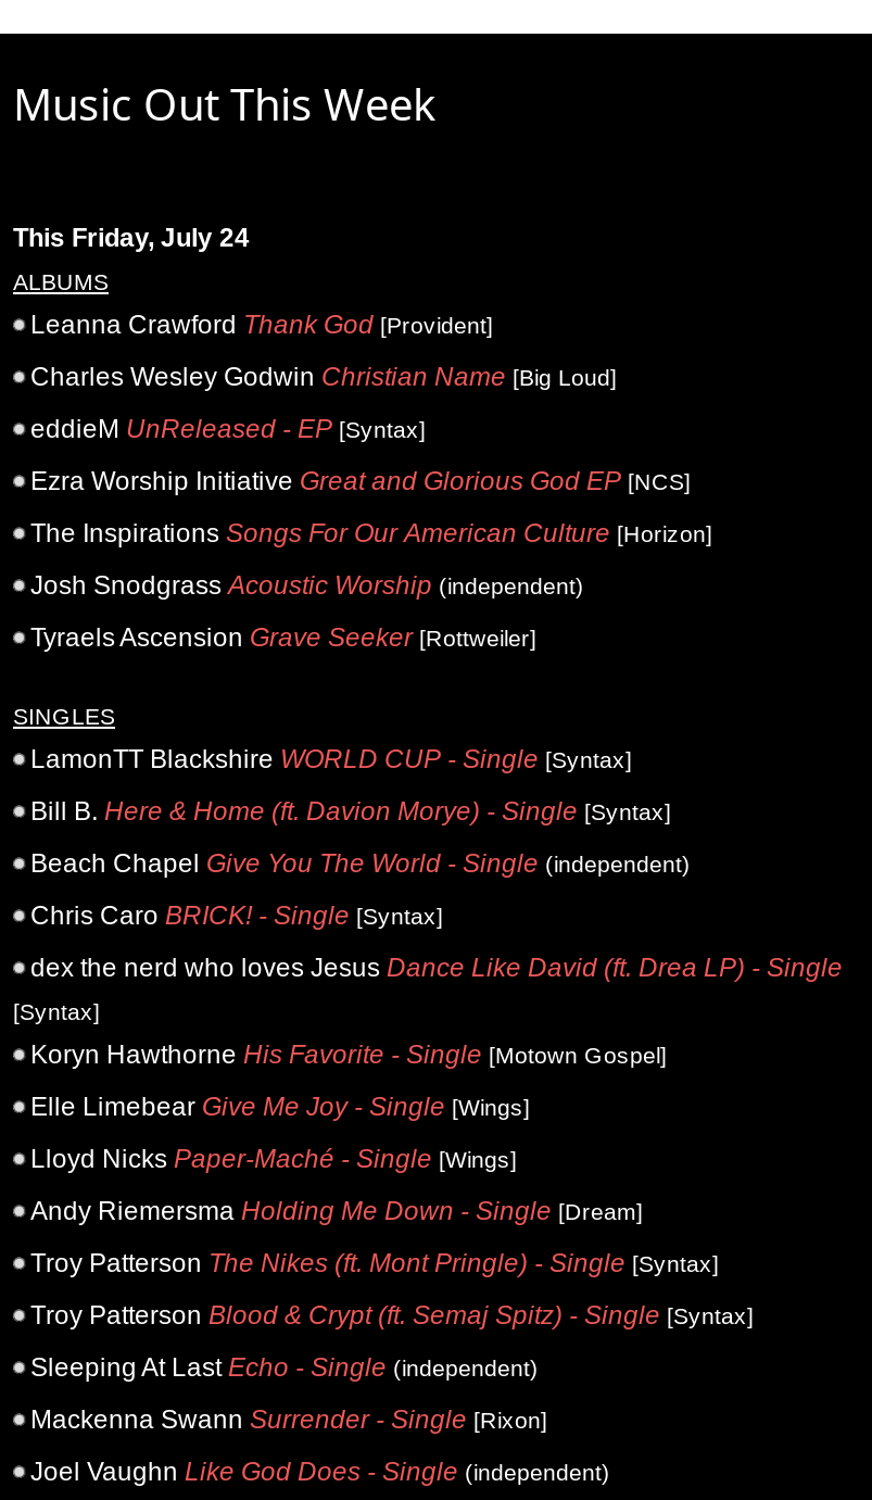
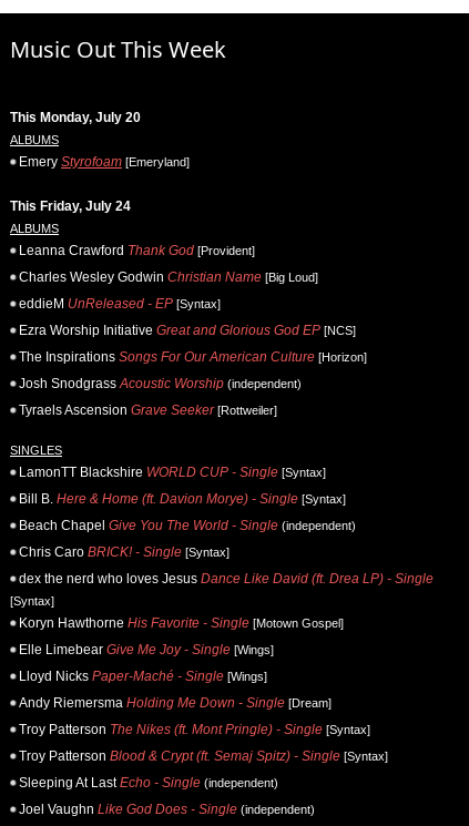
none -> [10,110,190,170] This Monday, July 20 | ALBUMS | Emery Styrofoam [Emeryland]
moved [13,222,843,1382] -> [10,198,434,790]: This Friday, July 24 | ALBUMS | Leanna Crawford Thank God [Provident] | ... | Troy Patterson Blood & Crypt (ft. Semaj Spitz) - Single [Syntax] | Sleeping At Last Echo - Single (independent)
[30,1404,547,1435] Mackenna Swann Surrender - Single [Rixon] -> none

